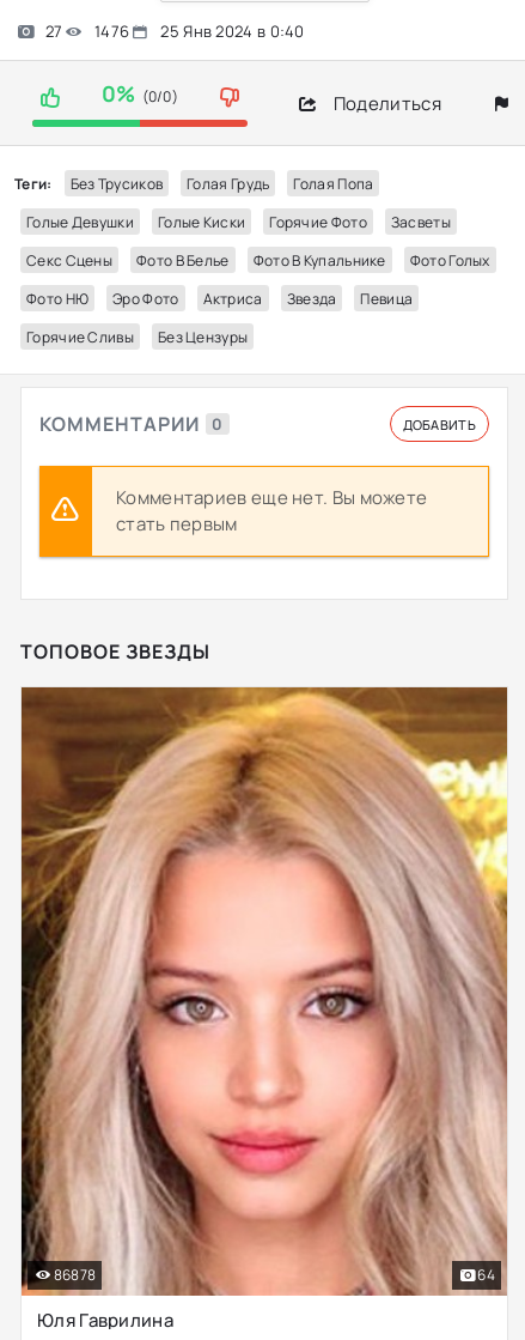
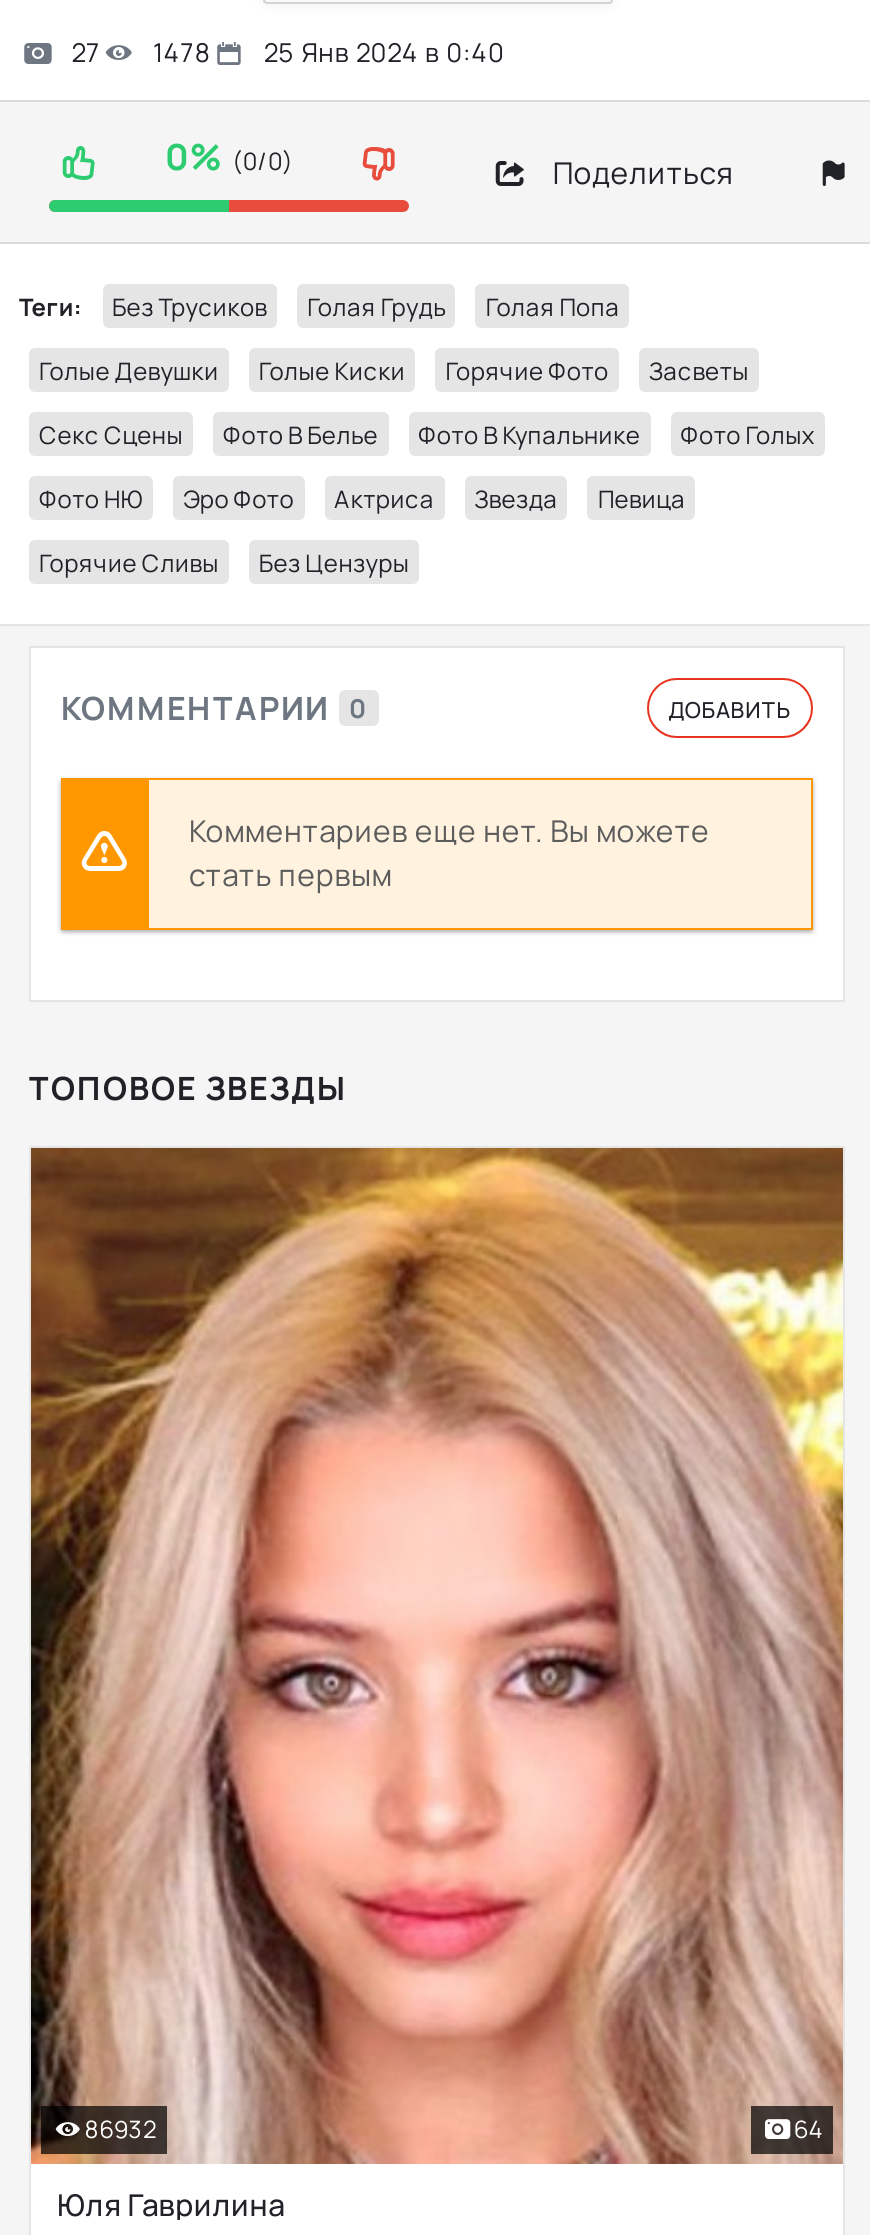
[46,20,305,42] 27 1476 25 Янв 2024 в 0:40 -> [71,34,505,70] 27 1478 25 Янв 2024 в 0:40
[54,1265,96,1285] 86878 -> [85,2112,158,2146] 86932

